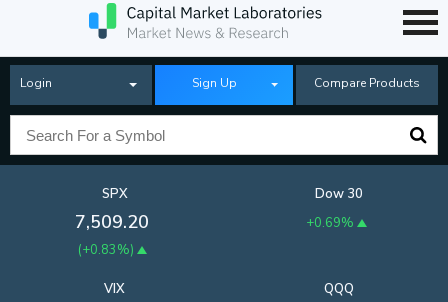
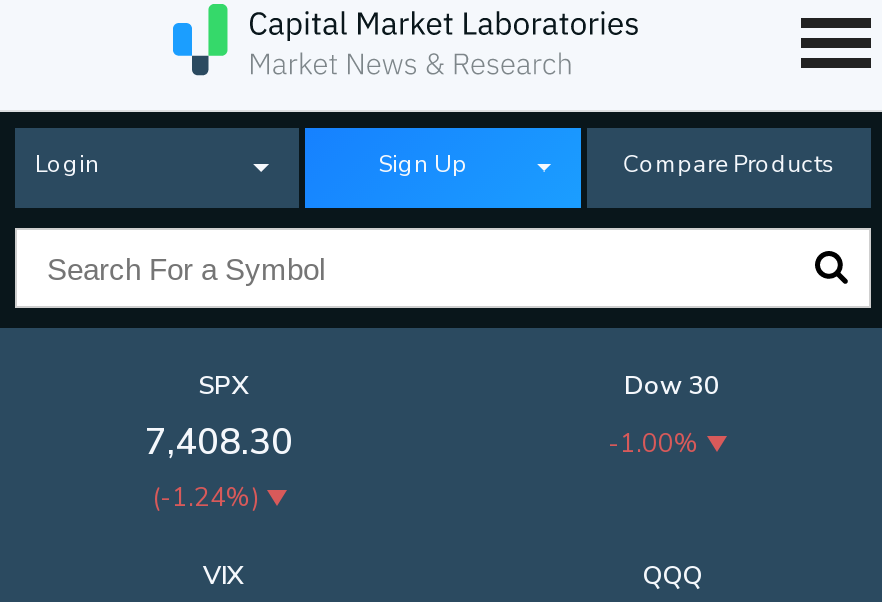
[70,210,154,234] 7,509.20 -> [135,418,303,466] 7,408.30
[305,214,353,232] +0.69% -> [608,426,700,462] -1.00%
[77,241,136,259] (+0.83%) -> [152,480,266,516] (-1.24%)

